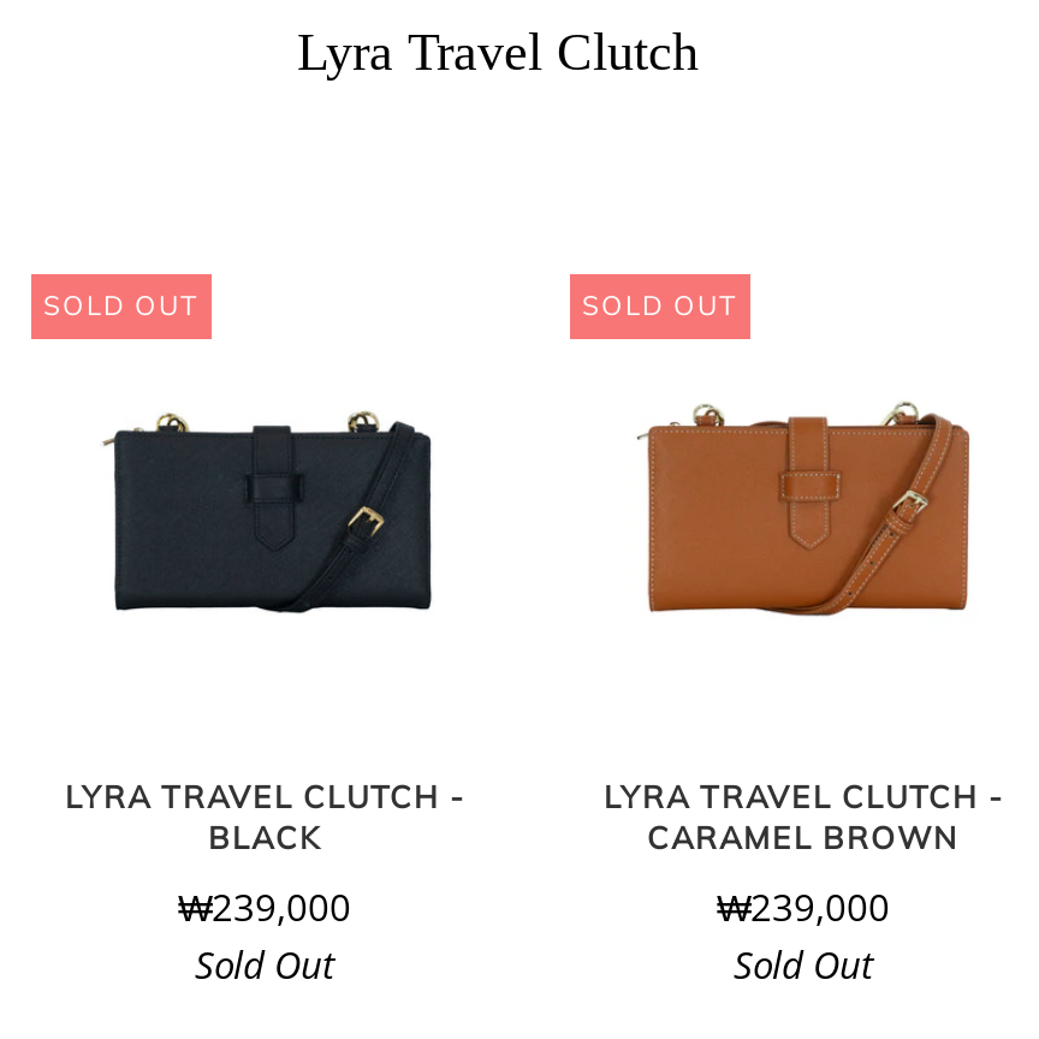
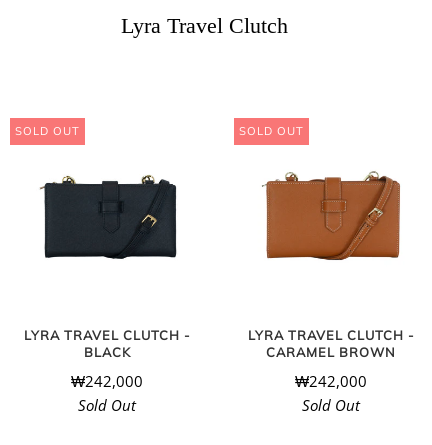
[178,883,351,933] ₩239,000 -> [71,371,143,392] ₩242,000
[717,883,890,933] ₩239,000 -> [295,371,367,392] ₩242,000

